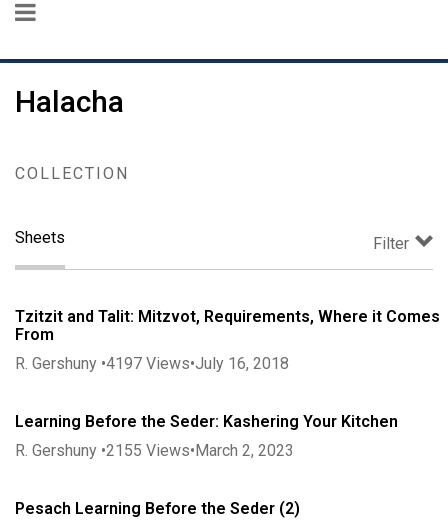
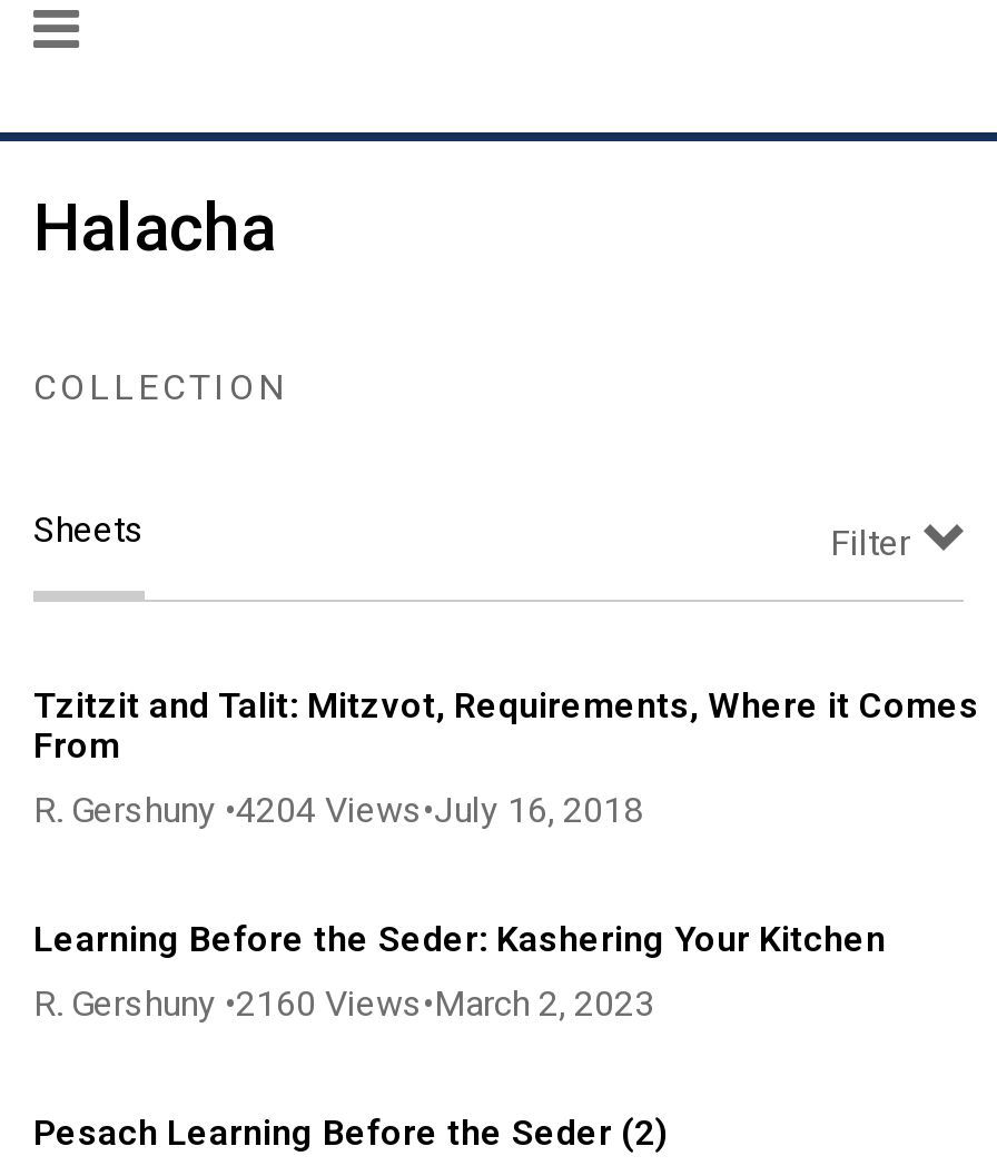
[15,354,289,373] R. Gershuny • 4197 Views•July 16, 2018 -> [33,789,643,831] R. Gershuny • 4204 Views•July 16, 2018
[15,441,294,460] R. Gershuny • 2155 Views•March 2, 2023 -> [33,982,654,1025] R. Gershuny • 2160 Views•March 2, 2023

